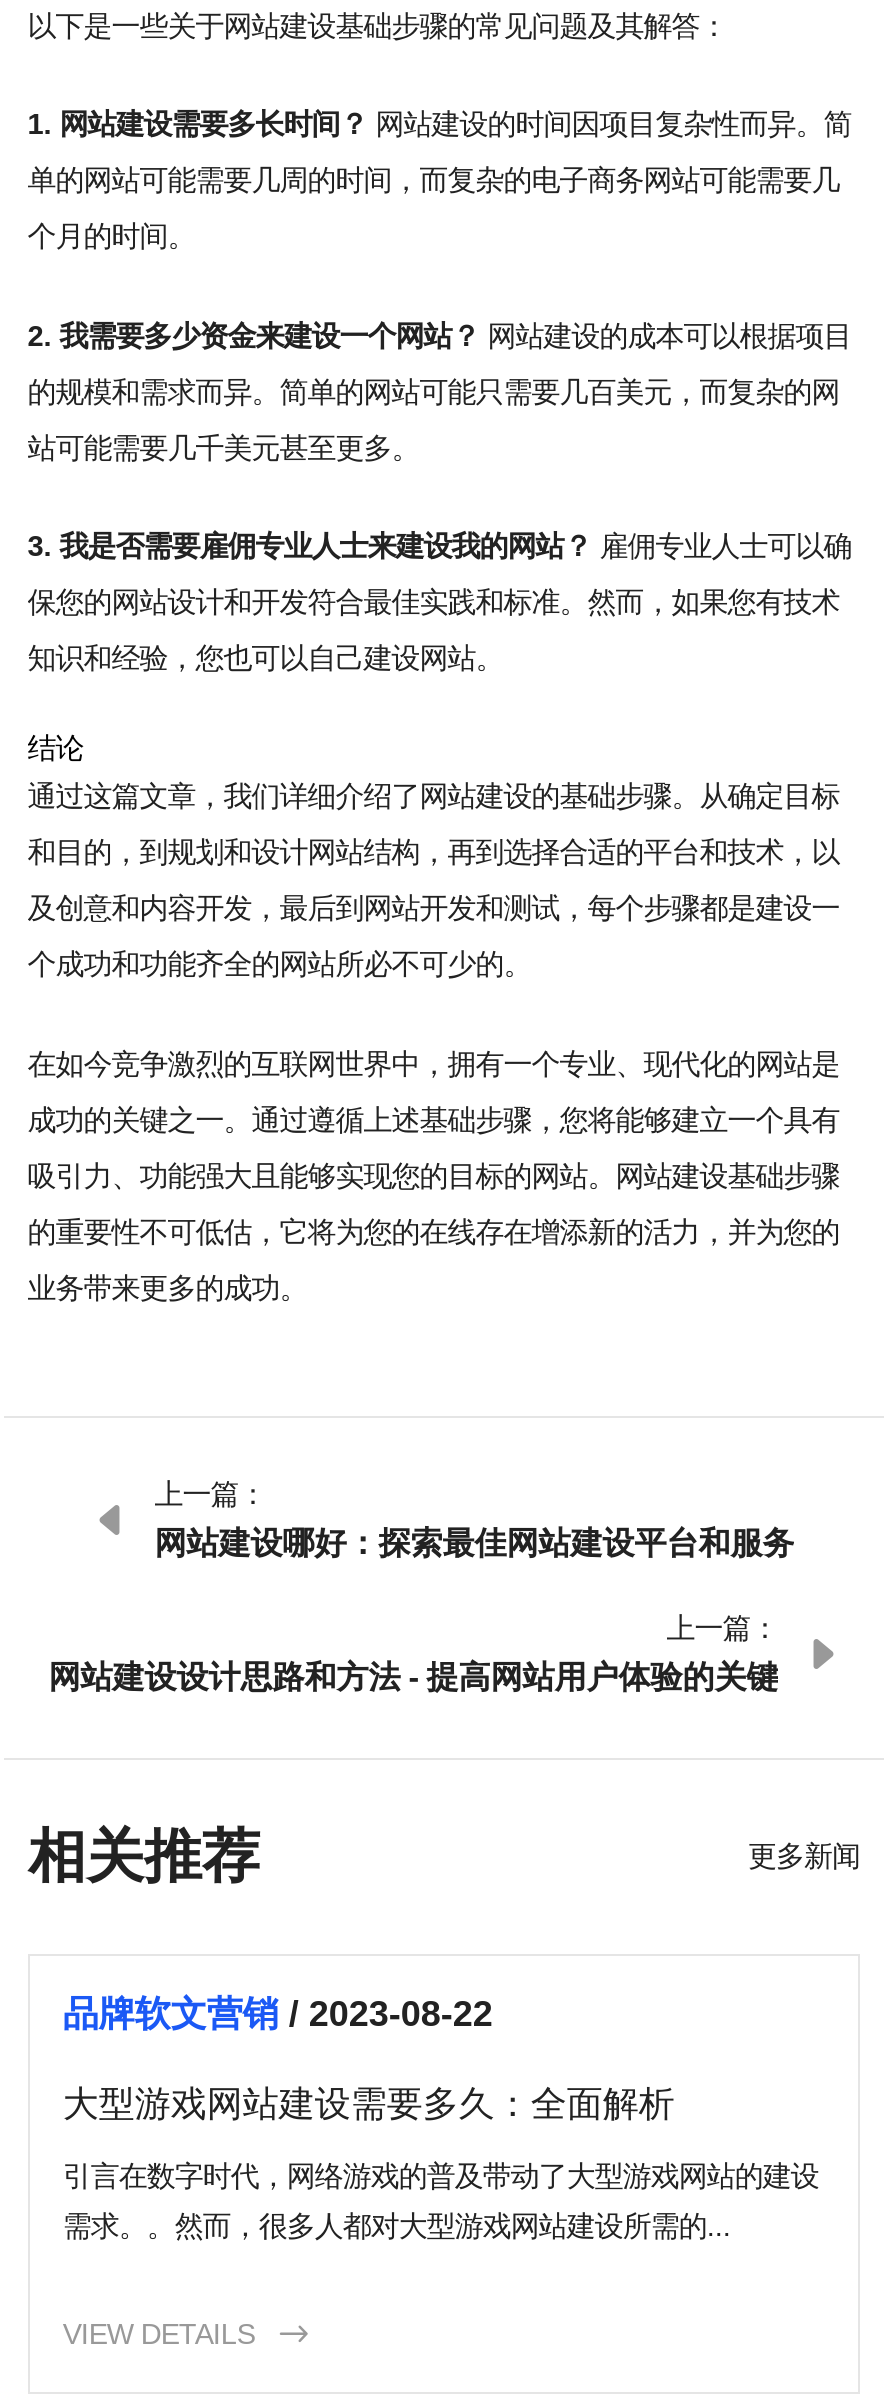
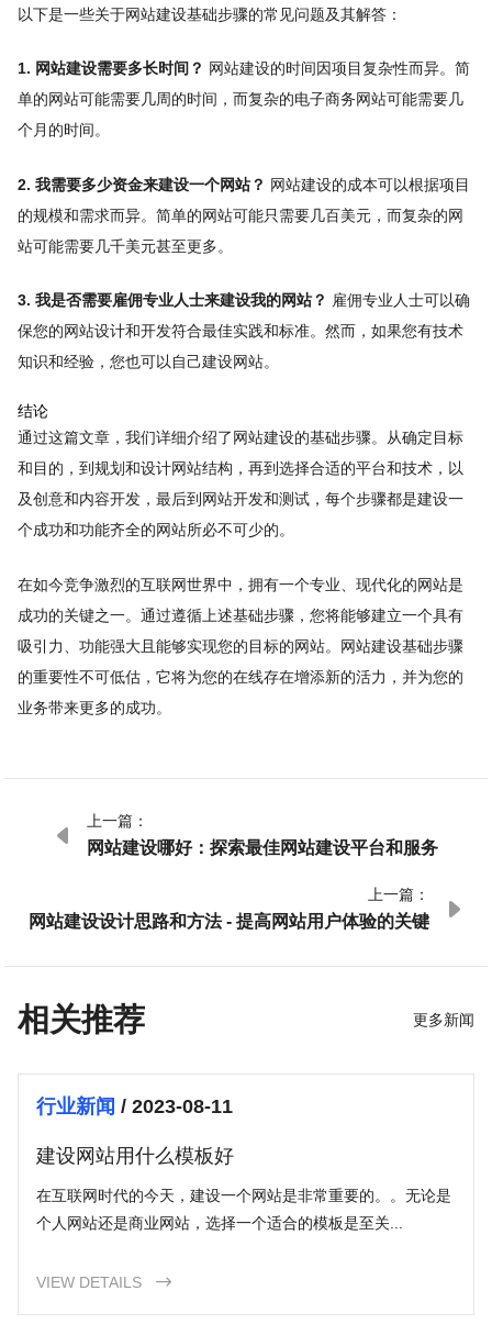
[63,1993,493,2033] 品牌软文营销/ 2023-08-22 -> [37,1095,233,1117] 行业新闻/ 2023-08-11
[63,2085,675,2125] 大型游戏网站建设需要多久：全面解析 -> [37,1145,234,1167] 建设网站用什么模板好
[63,2160,819,2192] 引言在数字时代，网络游戏的普及带动了大型游戏网站的建设 -> [37,1186,452,1204] 在互联网时代的今天，建设一个网站是非常重要的。。无论是
[63,2210,731,2242] 需求。。然而，很多人都对大型游戏网站建设所需的... -> [37,1214,403,1231] 个人网站还是商业网站，选择一个适合的模板是至关...

